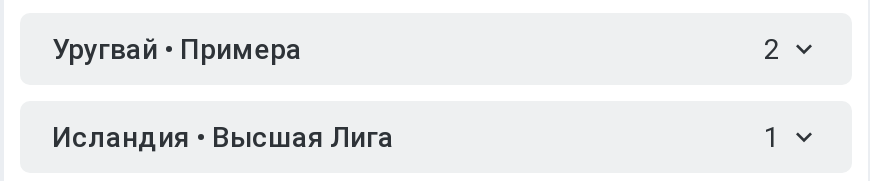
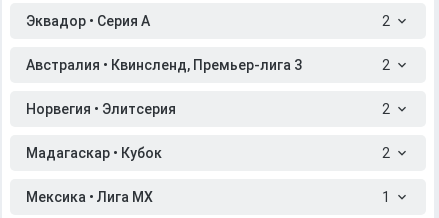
[52,33,302,65] Уругвай • Примера -> [26,13,150,29] Эквадор • Серия A
[52,121,394,153] Исландия • Высшая Лига -> [26,57,390,205] Австралия • Квинсленд, Премьер-лига 3 | 2 | Норвегия • Элитсерия | 2 | Мадагаскар • Кубок | 2 | Мексика • Лига МХ

